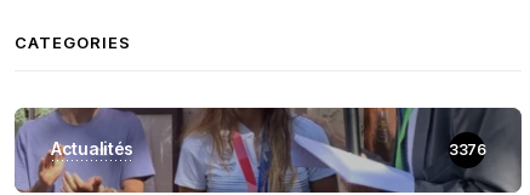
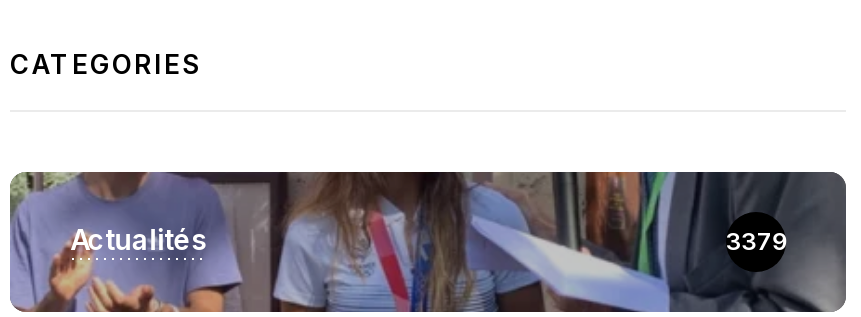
[449,140,486,159] 3376 -> [726,227,788,257] 3379

